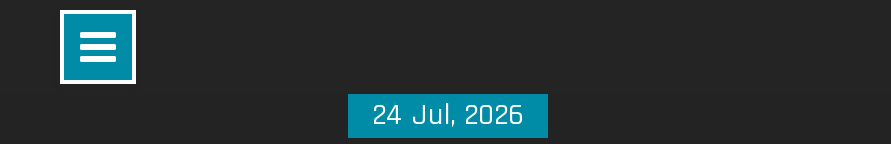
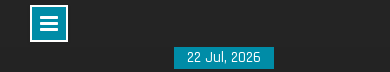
[372,96,524,134] 24 Jul, 2026 -> [187,48,261,67] 22 Jul, 2026

